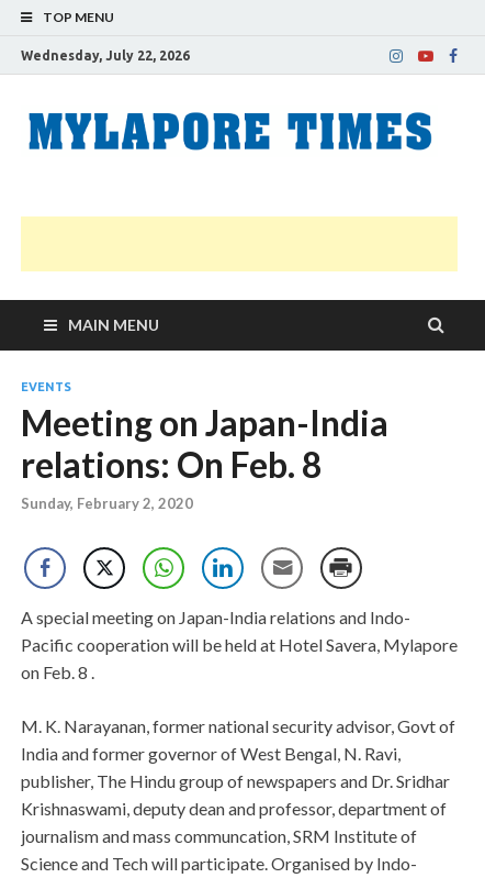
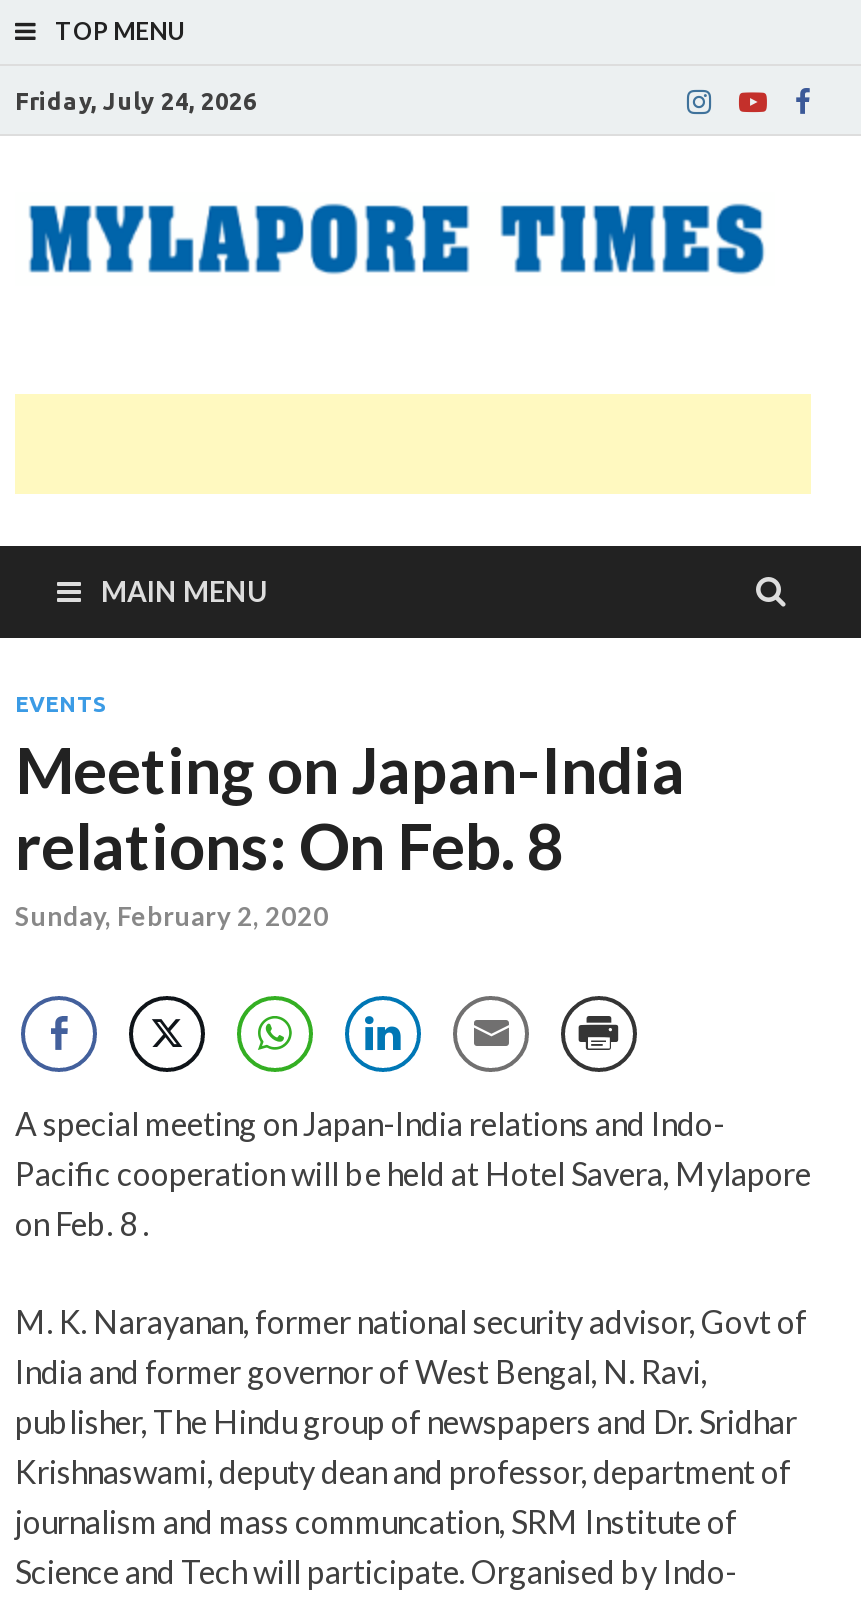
[21,48,190,62] Wednesday, July 22, 2026 -> [15,87,257,113] Friday, July 24, 2026

